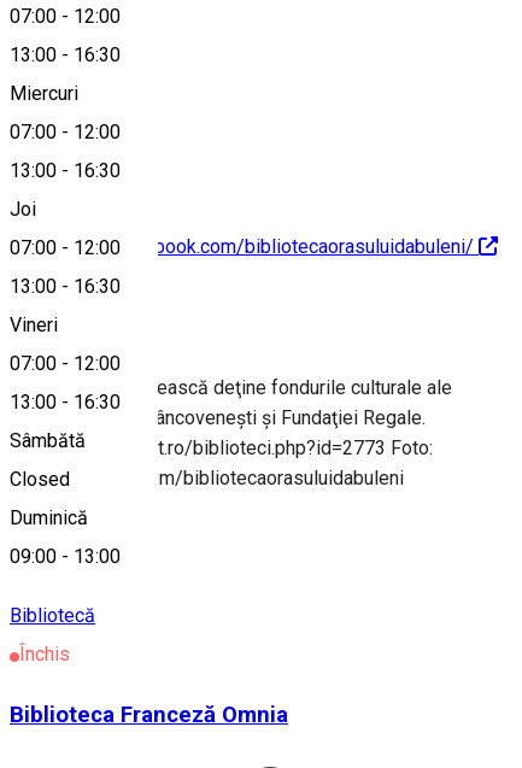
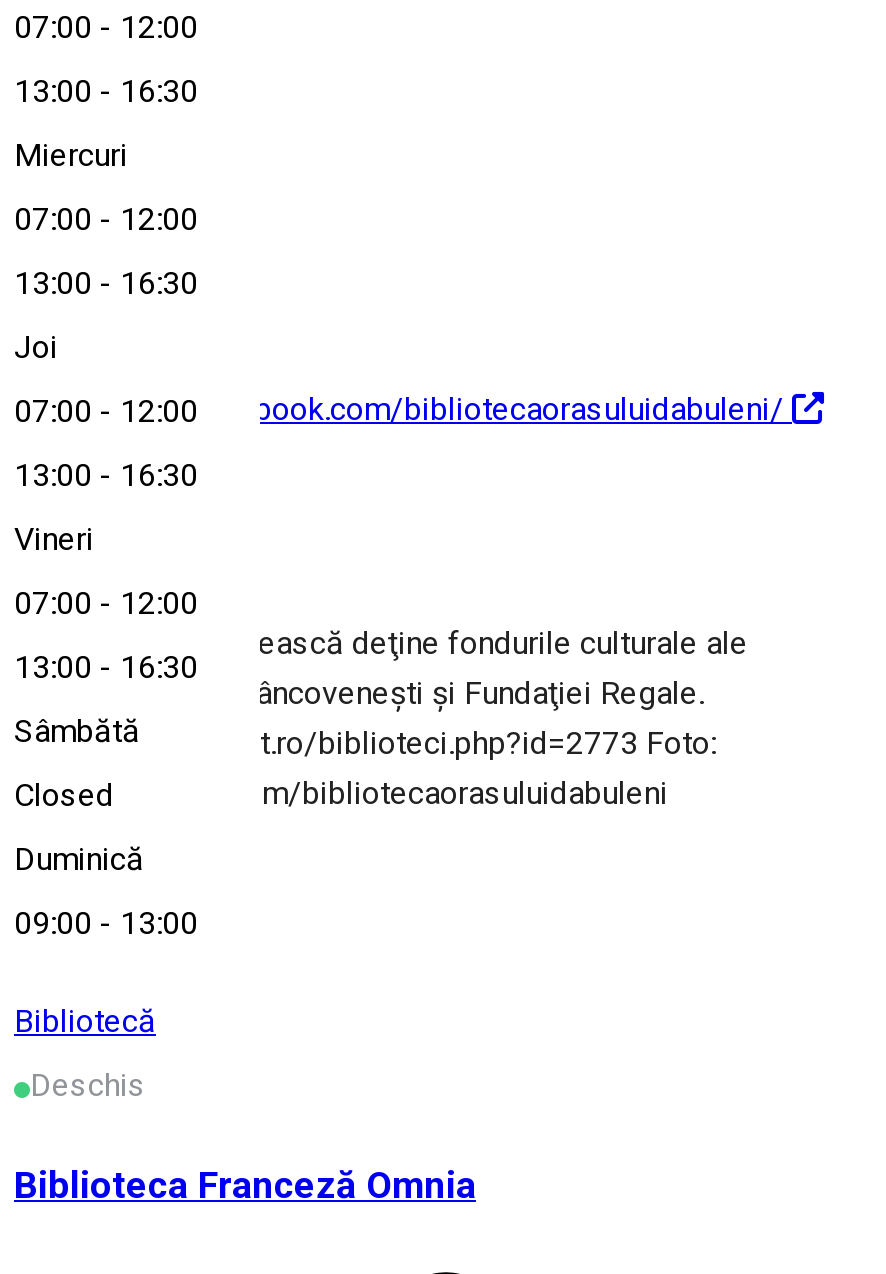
[19,642,70,665] Închis -> [30,1065,146,1103] Deschis

